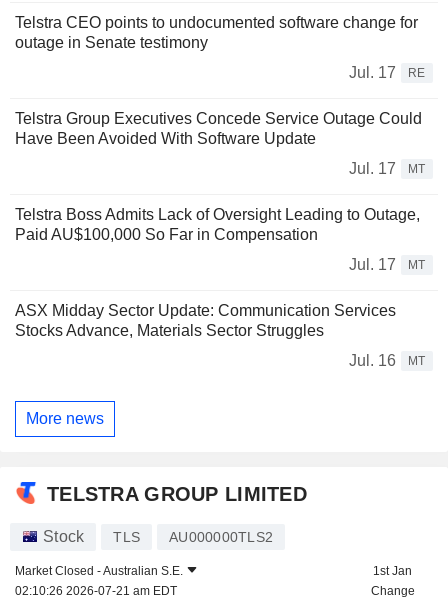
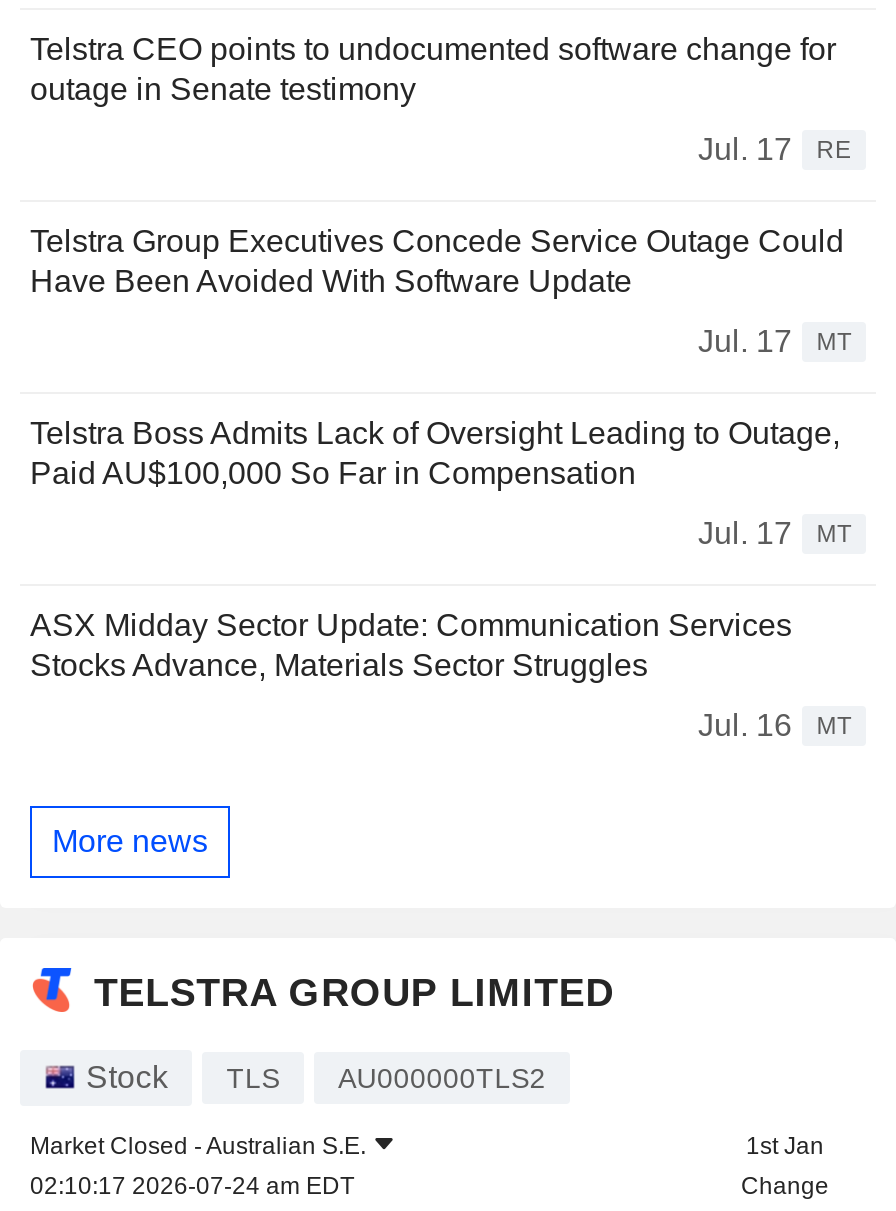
[15,584,177,598] 02:10:26 2026-07-21 am EDT -> [30,1171,354,1199] 02:10:17 2026-07-24 am EDT

